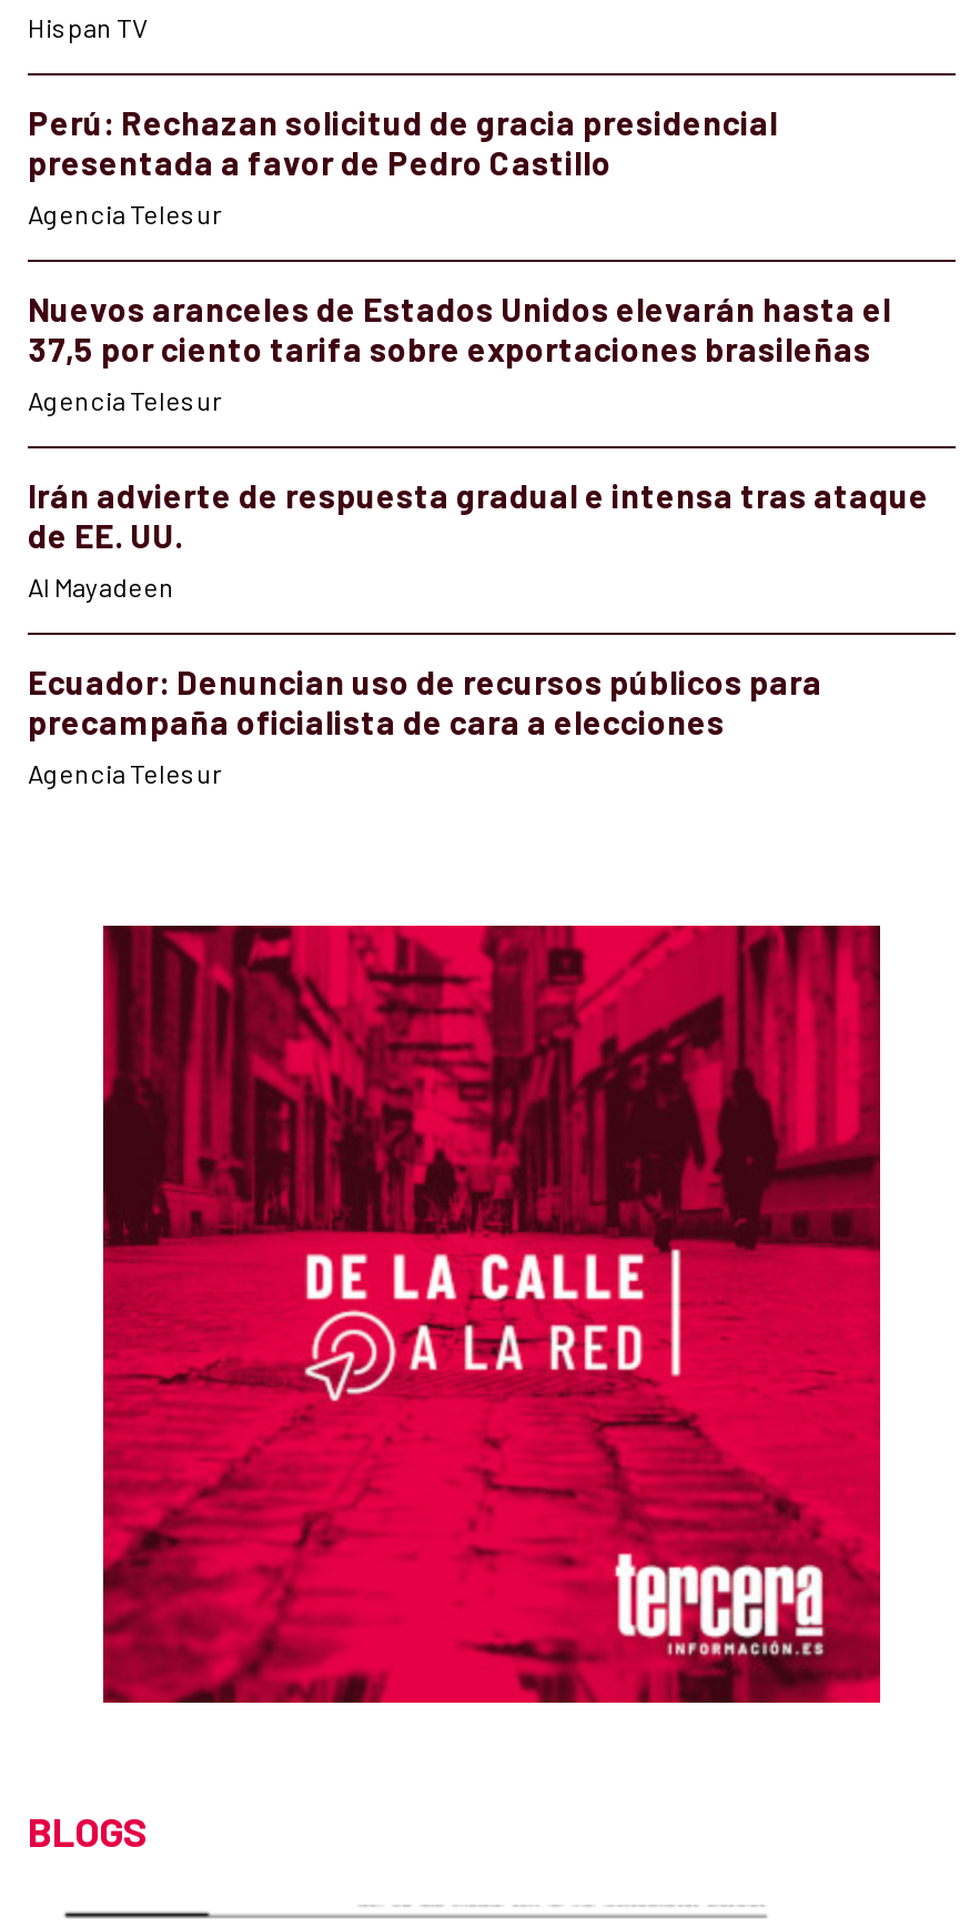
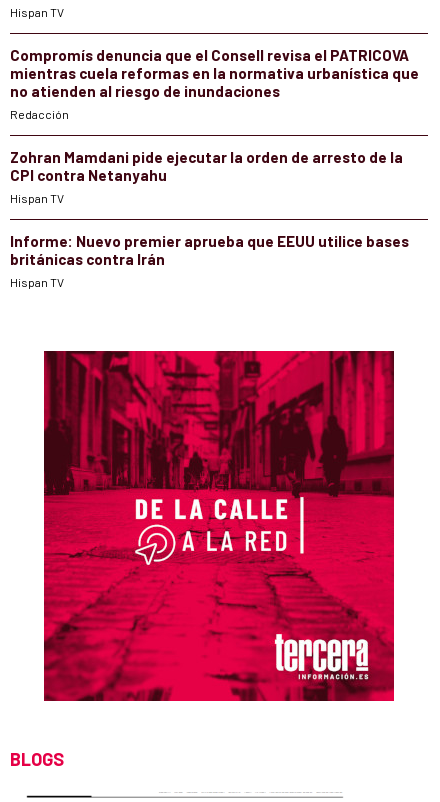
[28,101,929,787] Perú: Rechazan solicitud de gracia presidencial | presentada a favor de Pedro Castillo | Agencia Telesur | Nuevos aranceles de Estados Unidos elevarán hasta el | 37,5 por ciento tarifa sobre exportaciones brasileñas | Agencia Telesur | Irán advierte de respuesta gradual e intensa tras ataque | de EE. UU. | Al Mayadeen | Ecuador: Denuncian uso de recursos públicos para | precampaña oficialista de cara a elecciones | Agencia Telesur -> [10,46,419,289] Compromís denuncia que el Consell revisa el PATRICOVA | mientras cuela reformas en la normativa urbanística que | no atienden al riesgo de inundaciones | Redacción | Zohran Mamdani pide ejecutar la orden de arresto de la | CPI contra Netanyahu | Hispan TV | Informe: Nuevo premier aprueba que EEUU utilice bases | británicas contra Irán | Hispan TV

